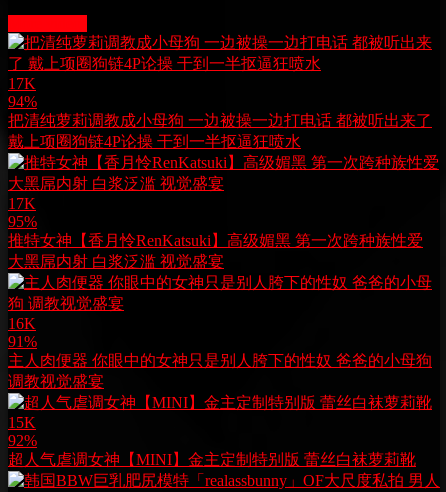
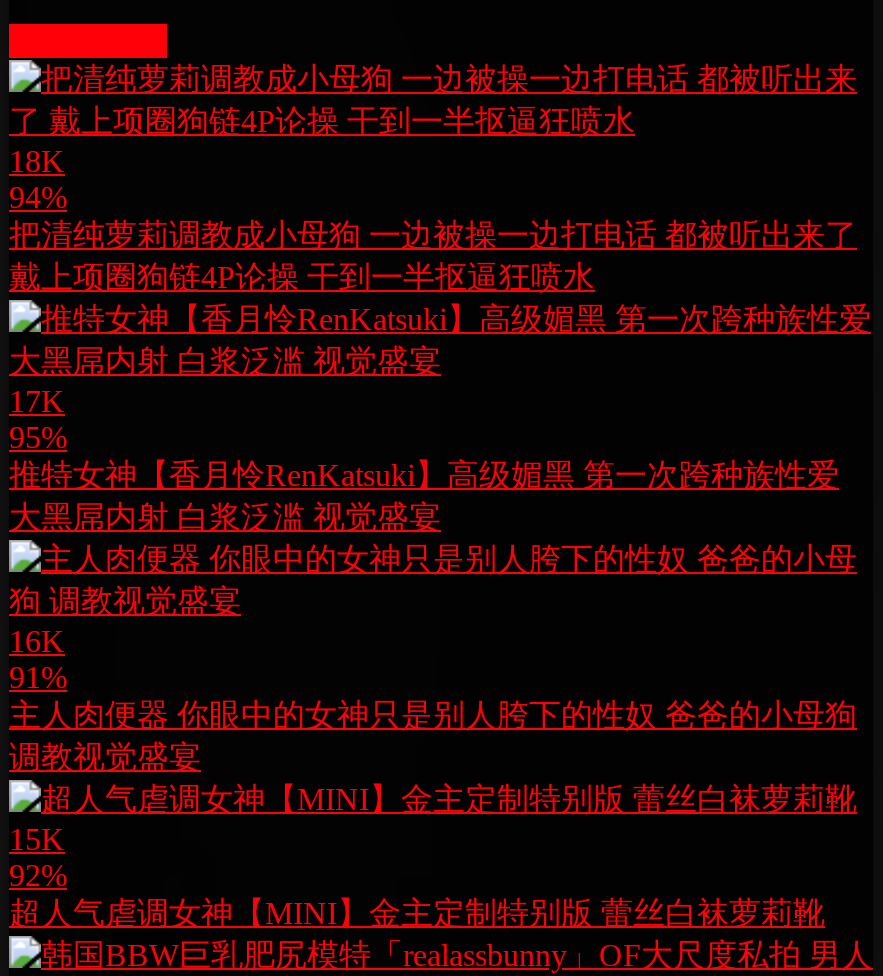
[8,75,36,92] 17K -> [9,144,65,178] 18K

